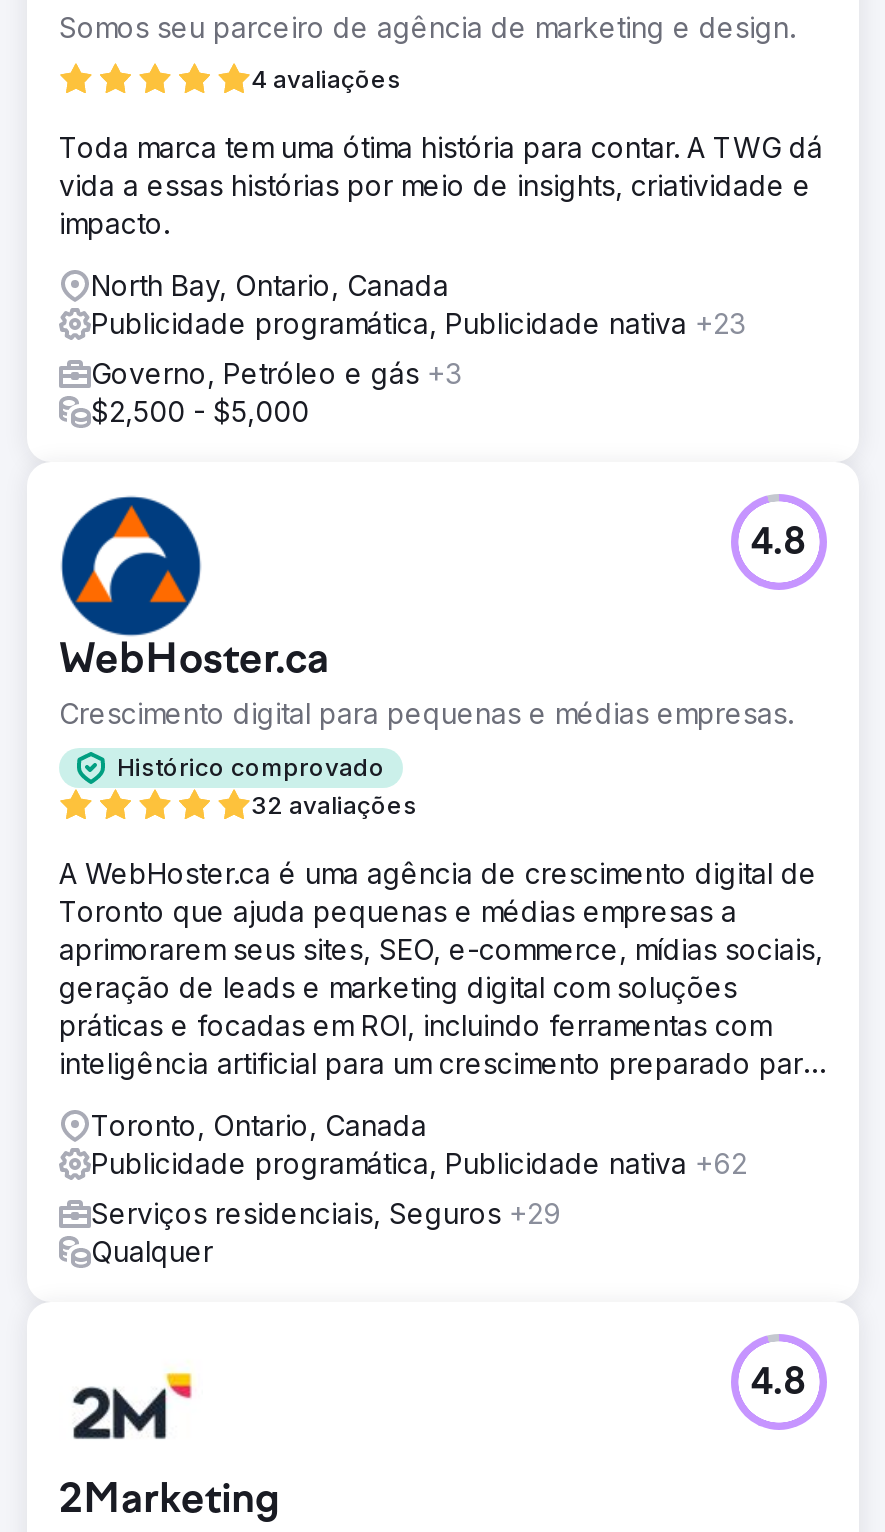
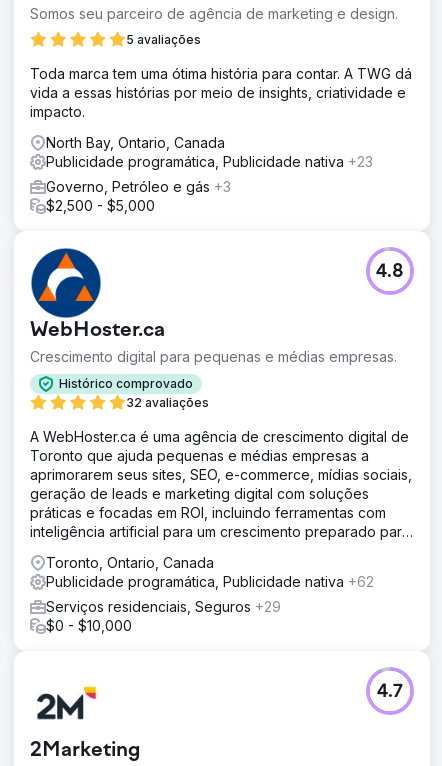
[251,63,401,93] 4 avaliações -> [126,32,201,47] 5 avaliações
[91,1233,213,1267] Qualquer -> [46,617,132,634] $0 - $10,000
[751,1365,807,1403] 4.8 -> [377,683,403,702] 4.7

